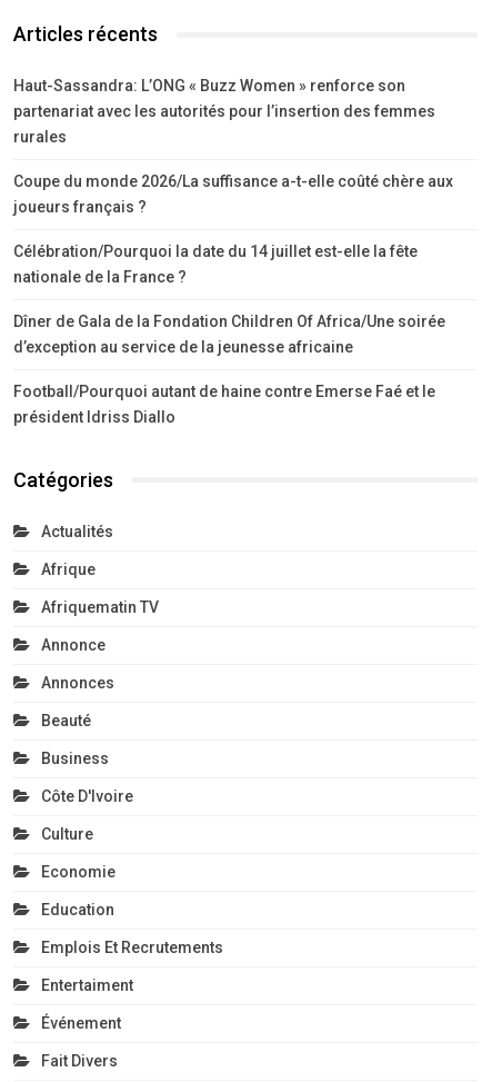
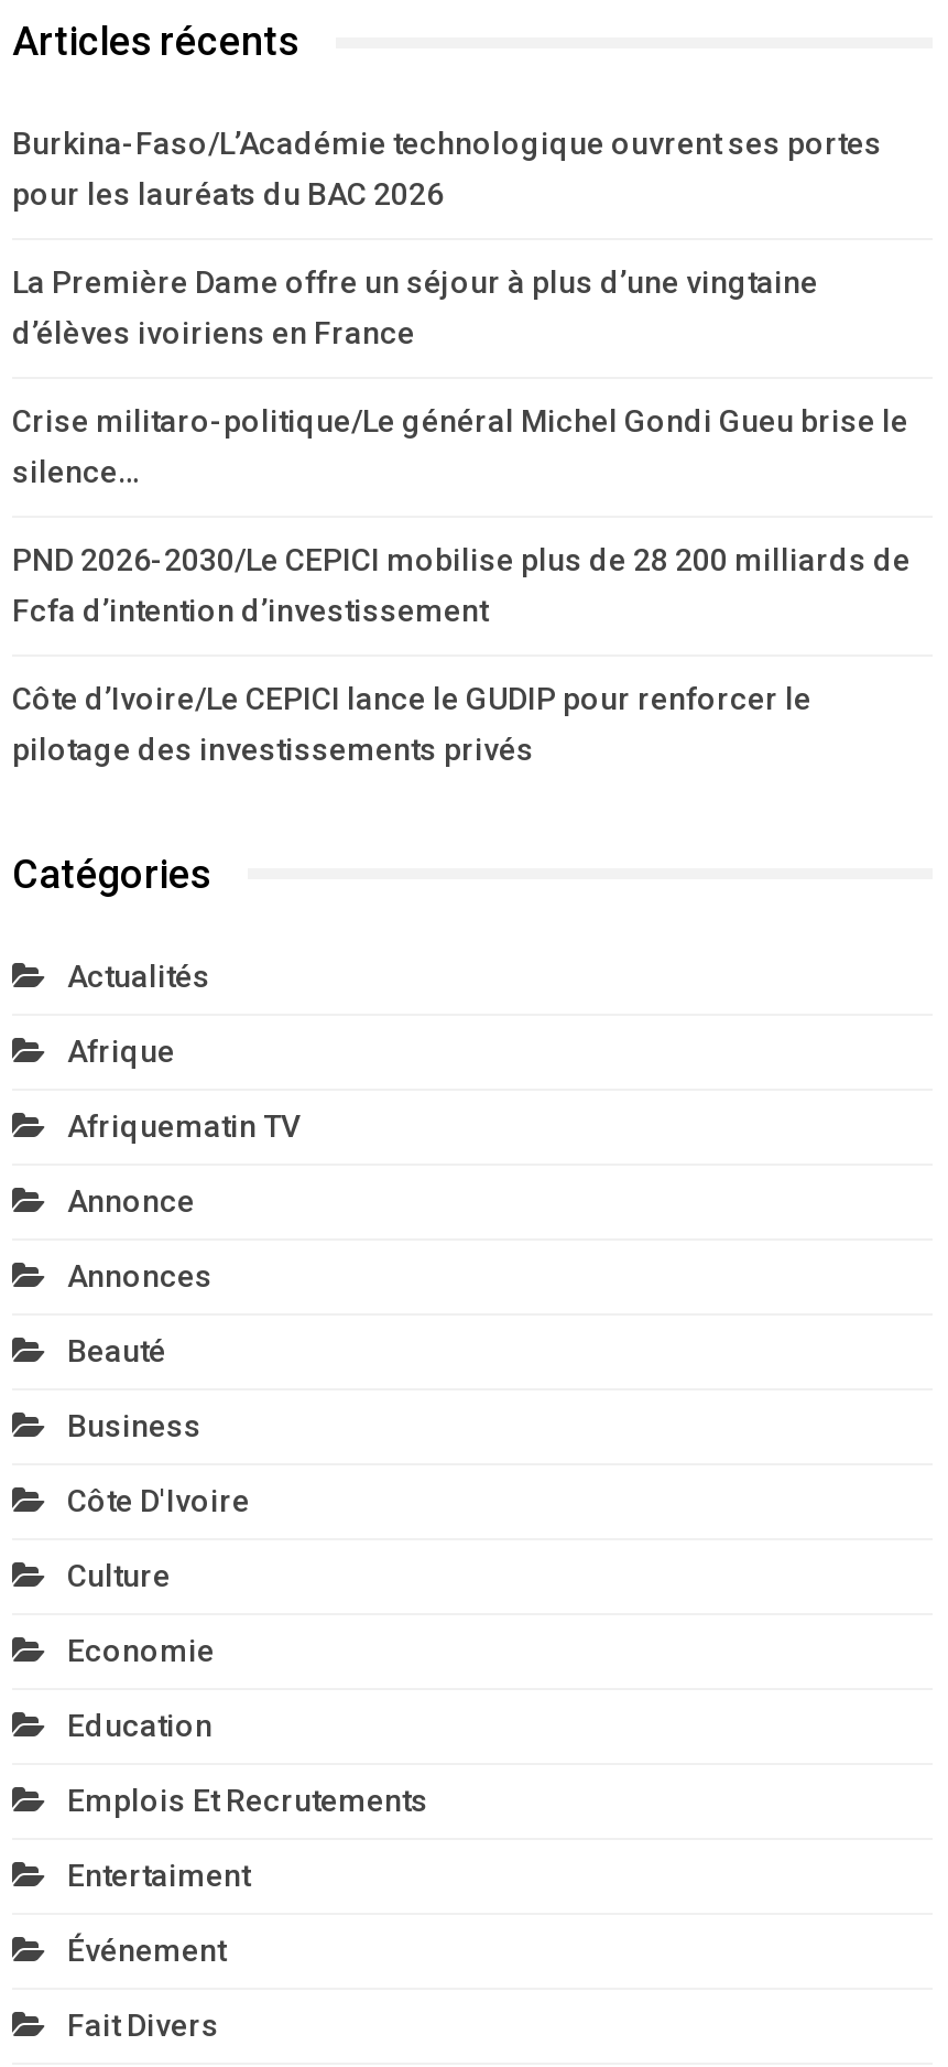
[13,77,435,145] Haut-Sassandra: L’ONG « Buzz Women » renforce son | partenariat avec les autorités pour l’insertion des femmes | rurales -> [12,125,882,211] Burkina-Faso/L’Académie technologique ouvrent ses portes | pour les lauréats du BAC 2026
[13,172,453,216] Coupe du monde 2026/La suffisance a-t-elle coûté chère aux | joueurs français ? -> [12,264,818,350] La Première Dame offre un séjour à plus d’une vingtaine | d’élèves ivoiriens en France
[13,242,418,286] Célébration/Pourquoi la date du 14 juillet est-elle la fête | nationale de la France ? -> [12,403,908,489] Crise militaro-politique/Le général Michel Gondi Gueu brise le | silence…
[13,312,445,356] Dîner de Gala de la Fondation Children Of Africa/Une soirée | d’exception au service de la jeunesse africaine -> [12,542,911,628] PND 2026-2030/Le CEPICI mobilise plus de 28 200 milliards de | Fcfa d’intention d’investissement
[13,382,435,426] Football/Pourquoi autant de haine contre Emerse Faé et le | président Idriss Diallo -> [12,680,811,766] Côte d’Ivoire/Le CEPICI lance le GUDIP pour renforcer le | pilotage des investissements privés

